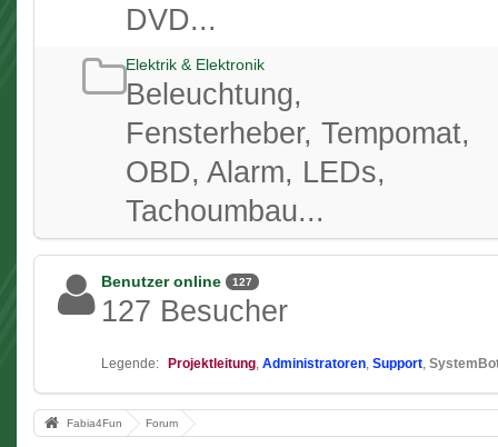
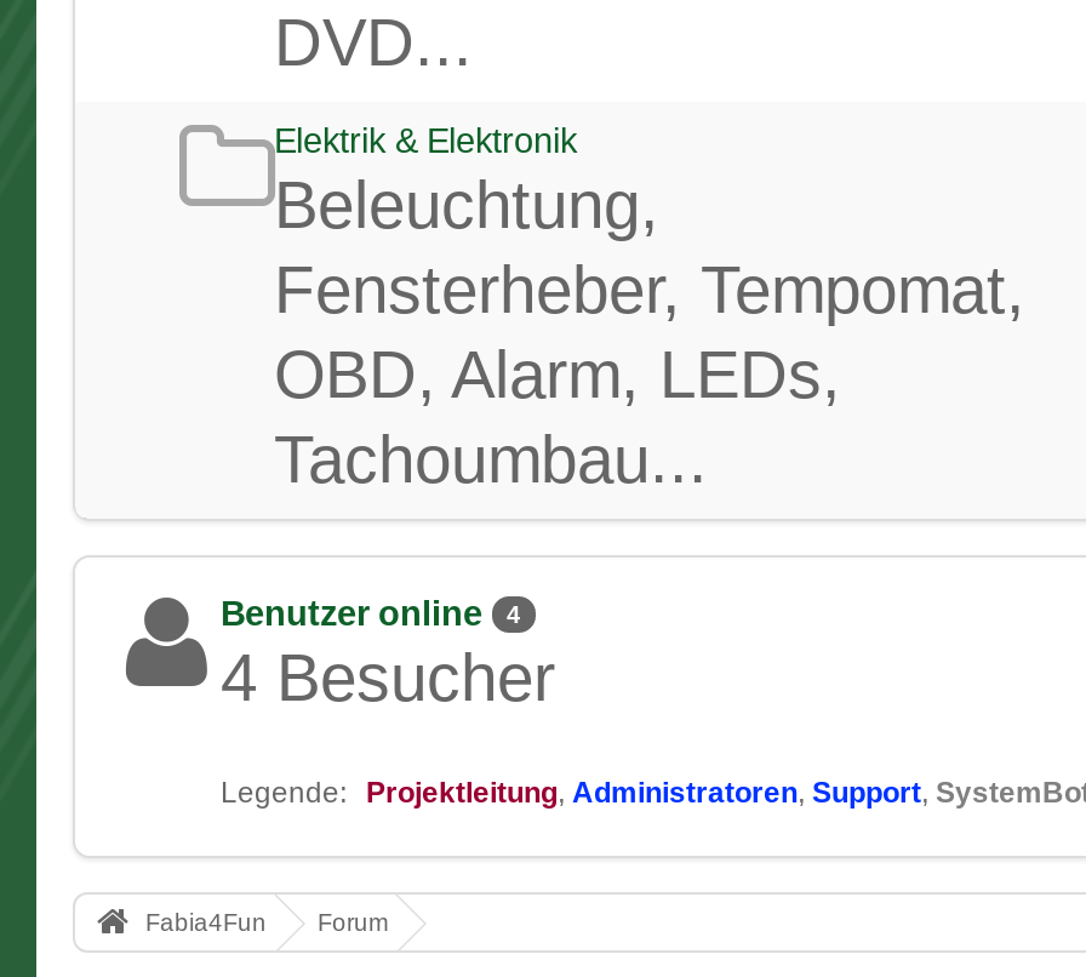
[101,272,252,290] Benutzer online 127 -> [221,593,521,632] Benutzer online 4
[101,293,288,328] 127 Besucher -> [221,640,555,715] 4 Besucher

